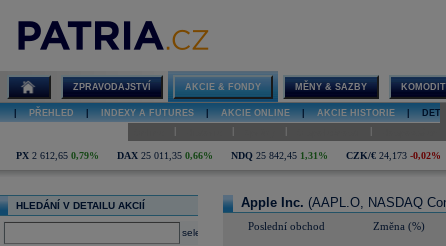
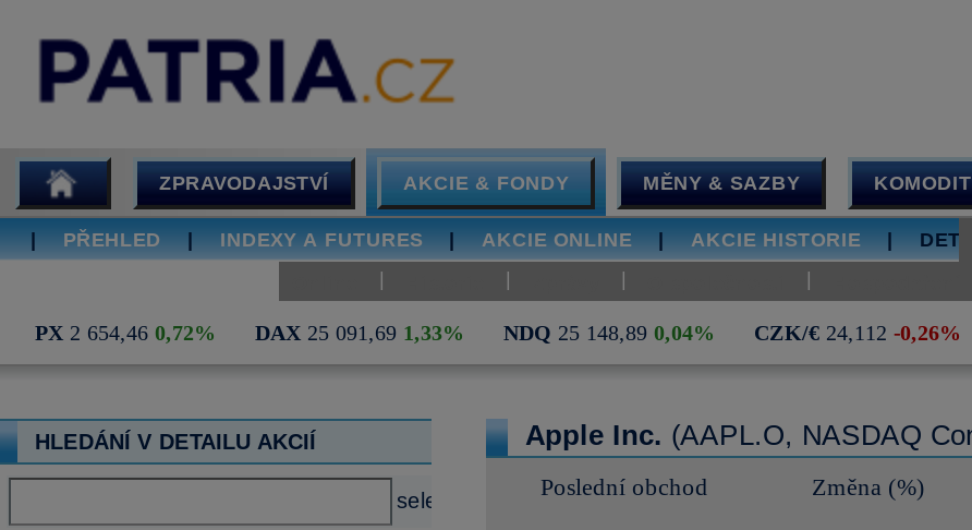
[16,150,99,161] PX 2 612,65 0,79% -> [35,321,216,345] PX 2 654,46 0,72%
[117,150,213,161] DAX 25 011,35 0,66% -> [255,321,464,345] DAX 25 091,69 1,33%
[231,150,328,161] NDQ 25 842,45 1,31% -> [503,321,715,345] NDQ 25 148,89 0,04%
[346,150,441,161] CZK/€ 24,173 -0,02% -> [754,321,961,345] CZK/€ 24,112 -0,26%

